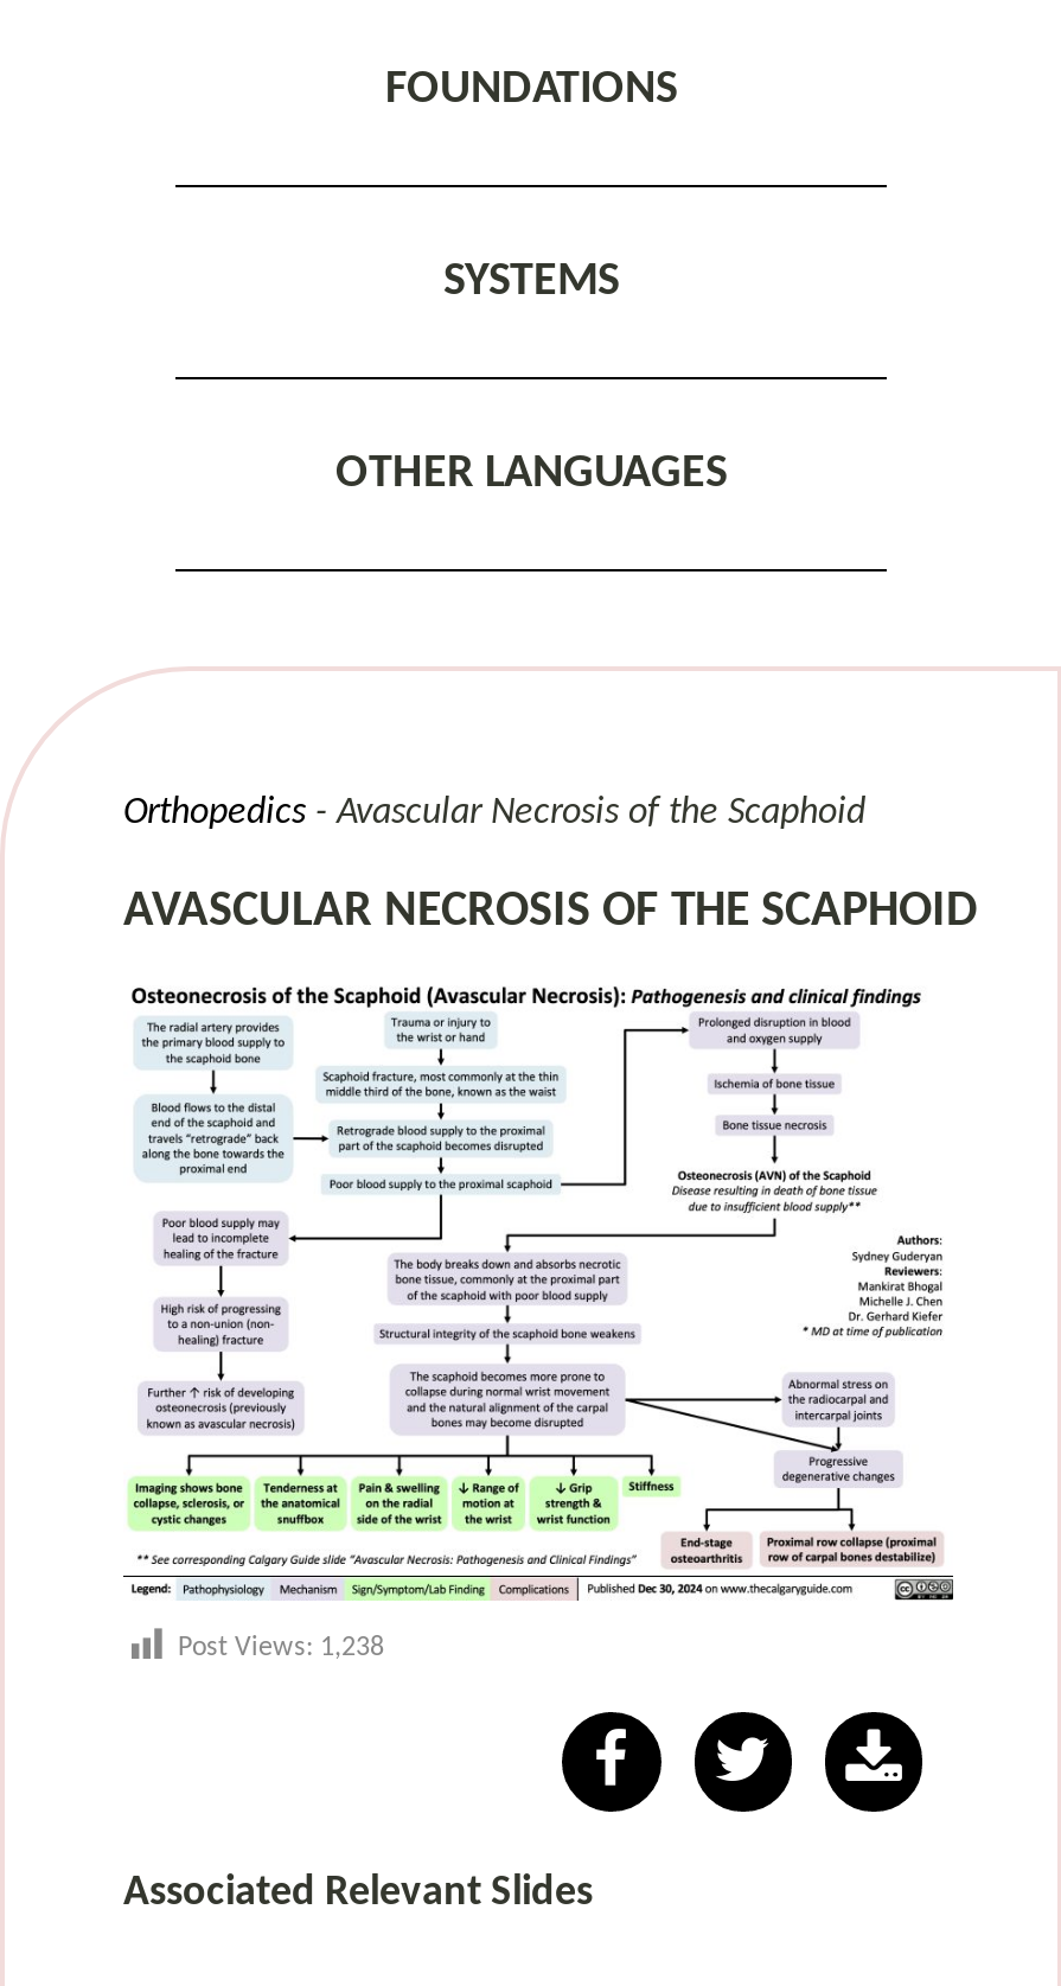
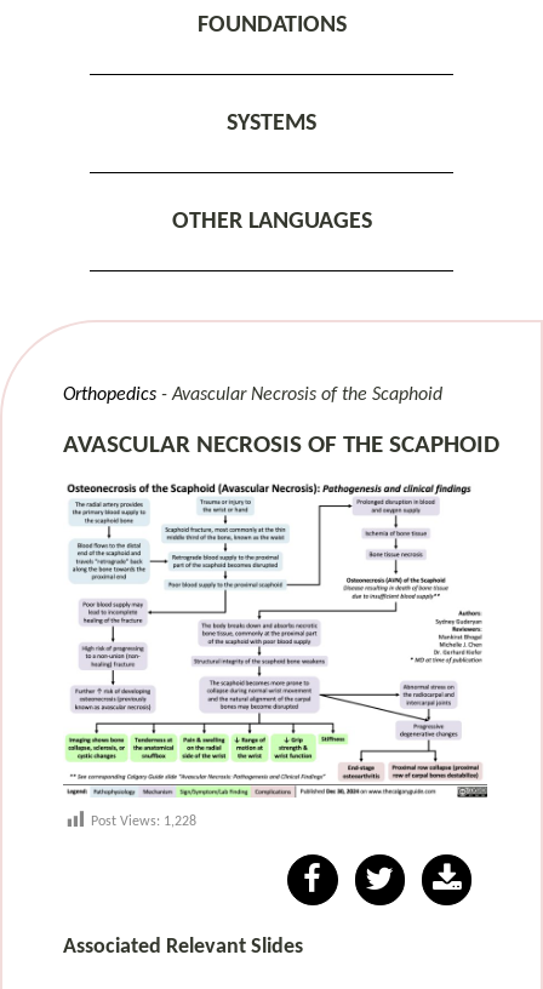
[178,1632,384,1661] Post Views: 1,238 -> [91,814,196,828] Post Views: 1,228

